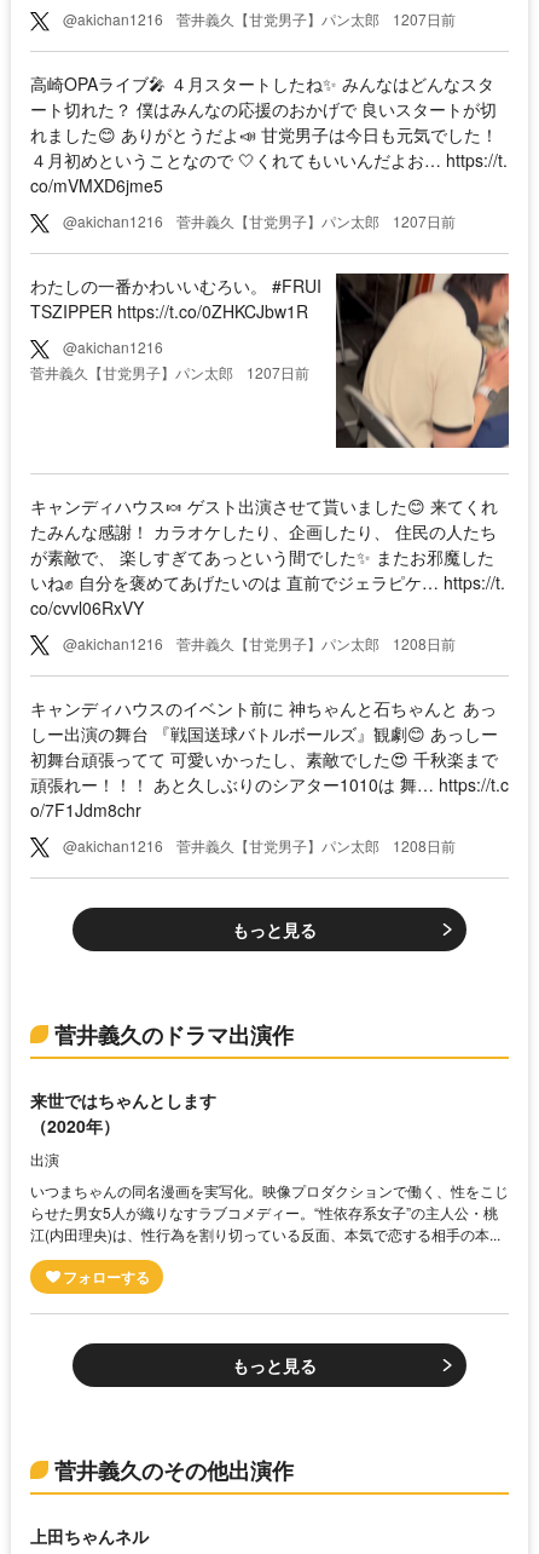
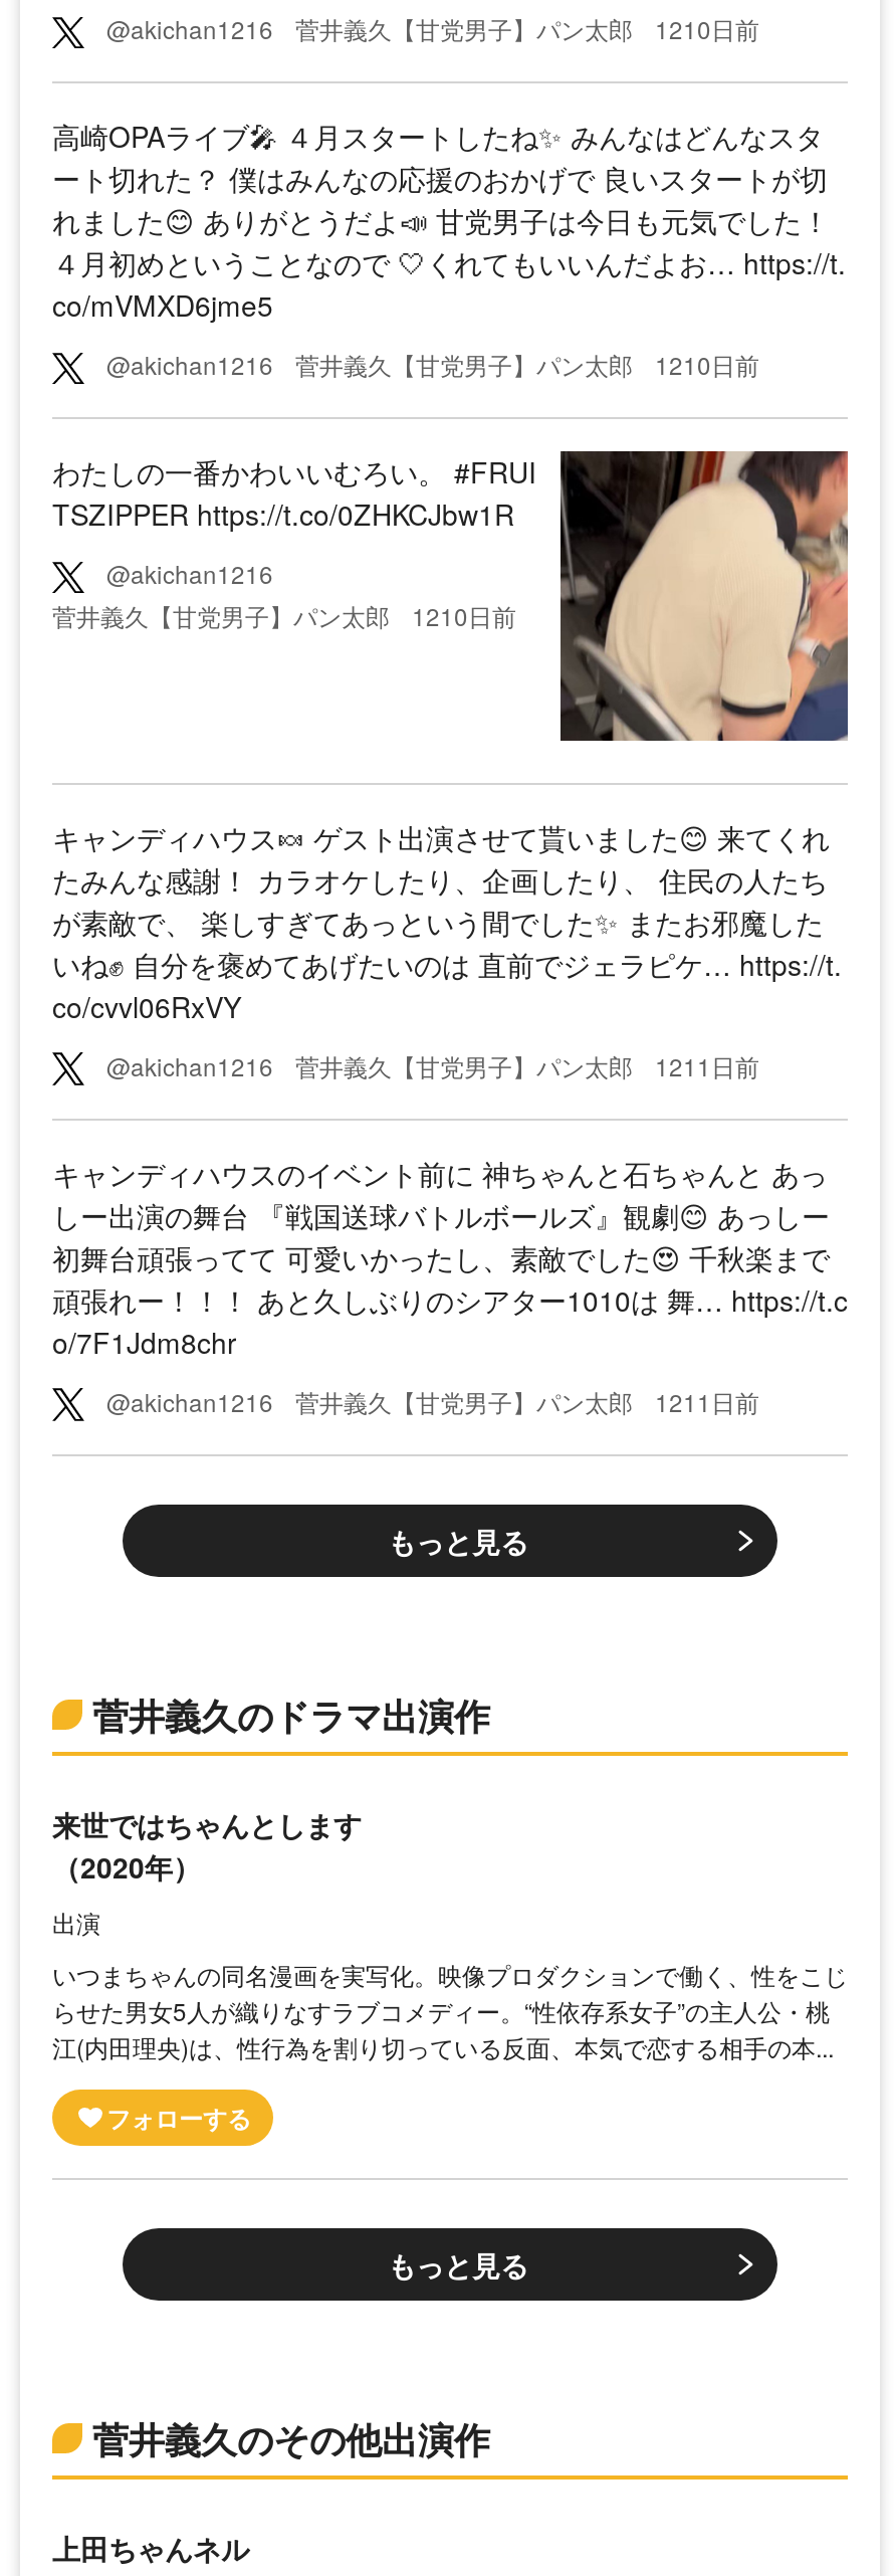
[63,8,456,29] @akichan1216 菅井義久【甘党男子】パン太郎 1207日前 -> [106,11,759,45] @akichan1216 菅井義久【甘党男子】パン太郎 1210日前
[63,211,456,231] @akichan1216 菅井義久【甘党男子】パン太郎 1207日前 -> [106,347,759,381] @akichan1216 菅井義久【甘党男子】パン太郎 1210日前
[30,362,309,383] 菅井義久【甘党男子】パン太郎 1207日前 -> [52,599,516,633] 菅井義久【甘党男子】パン太郎 1210日前
[63,632,456,653] @akichan1216 菅井義久【甘党男子】パン太郎 1208日前 -> [106,1047,759,1081] @akichan1216 菅井義久【甘党男子】パン太郎 1211日前
[63,835,456,855] @akichan1216 菅井義久【甘党男子】パン太郎 1208日前 -> [106,1383,759,1417] @akichan1216 菅井義久【甘党男子】パン太郎 1211日前

